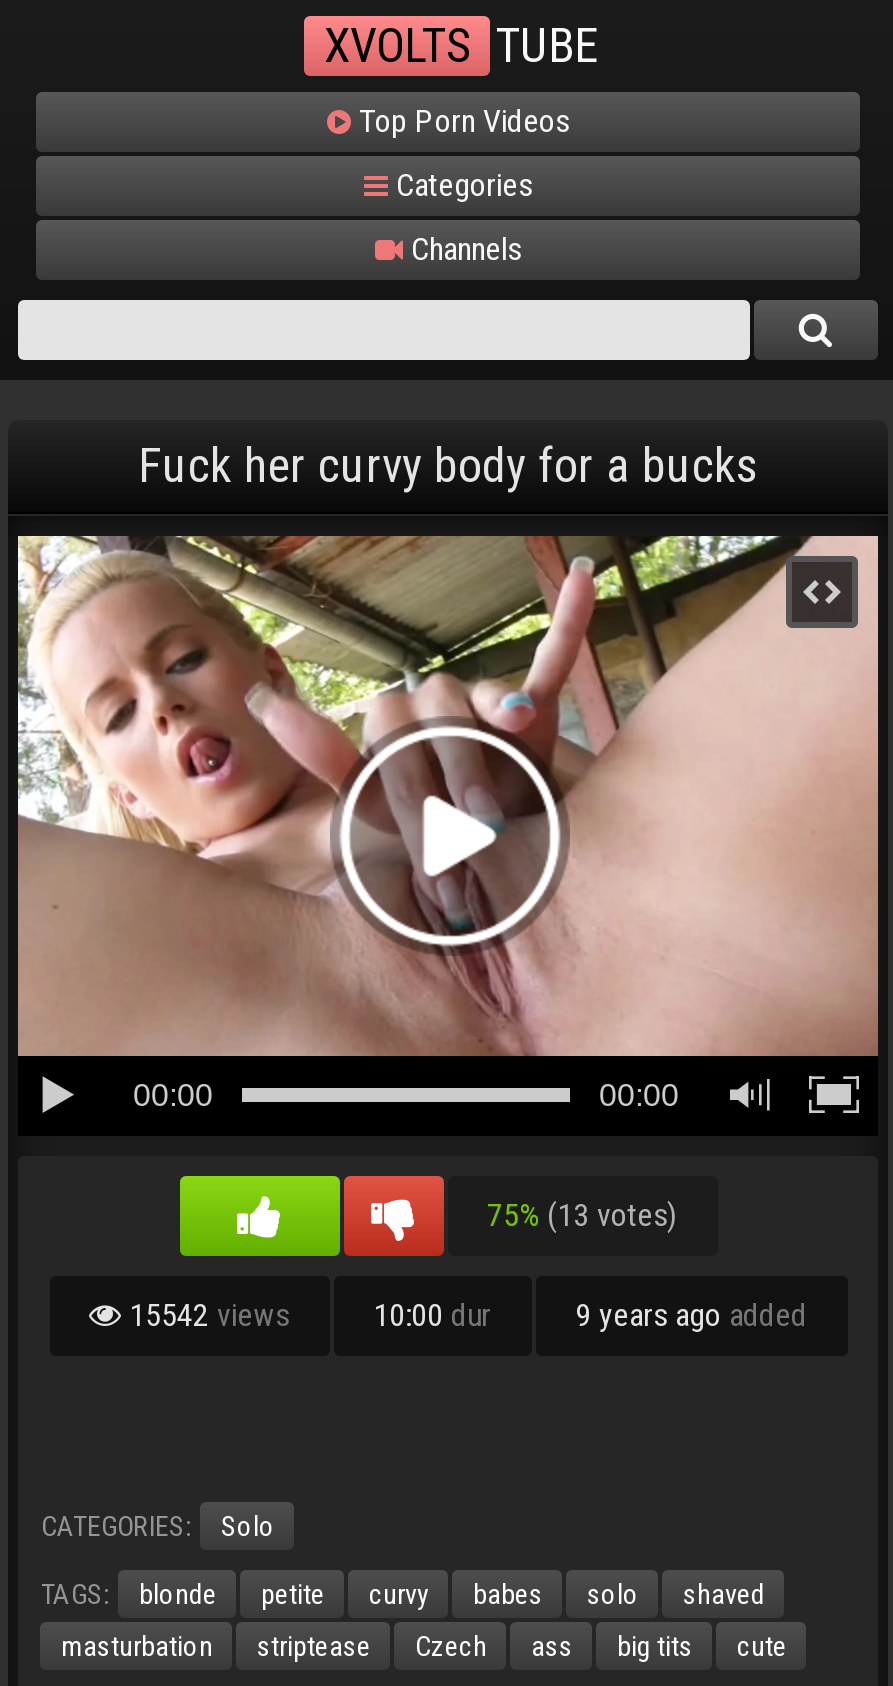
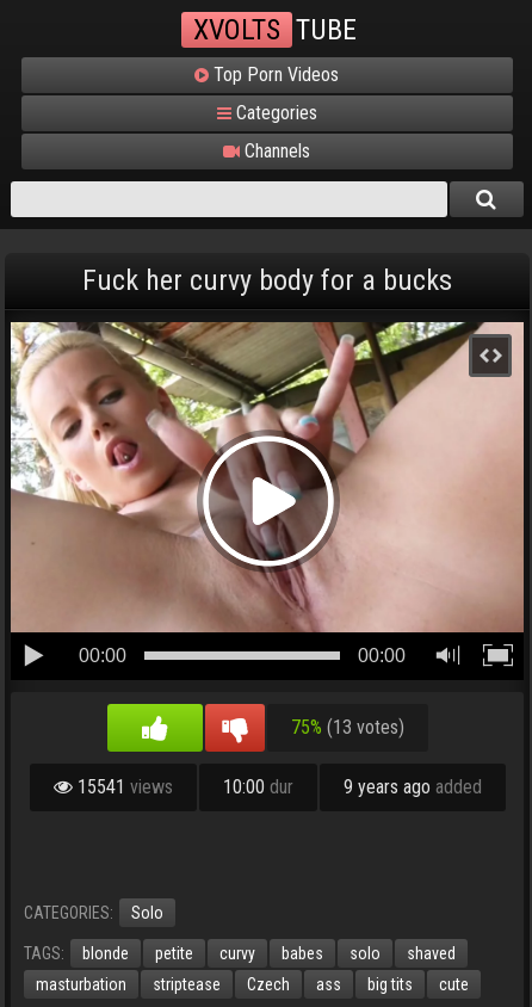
[129,1296,289,1334] 15542 views -> [77,776,172,798] 15541 views

